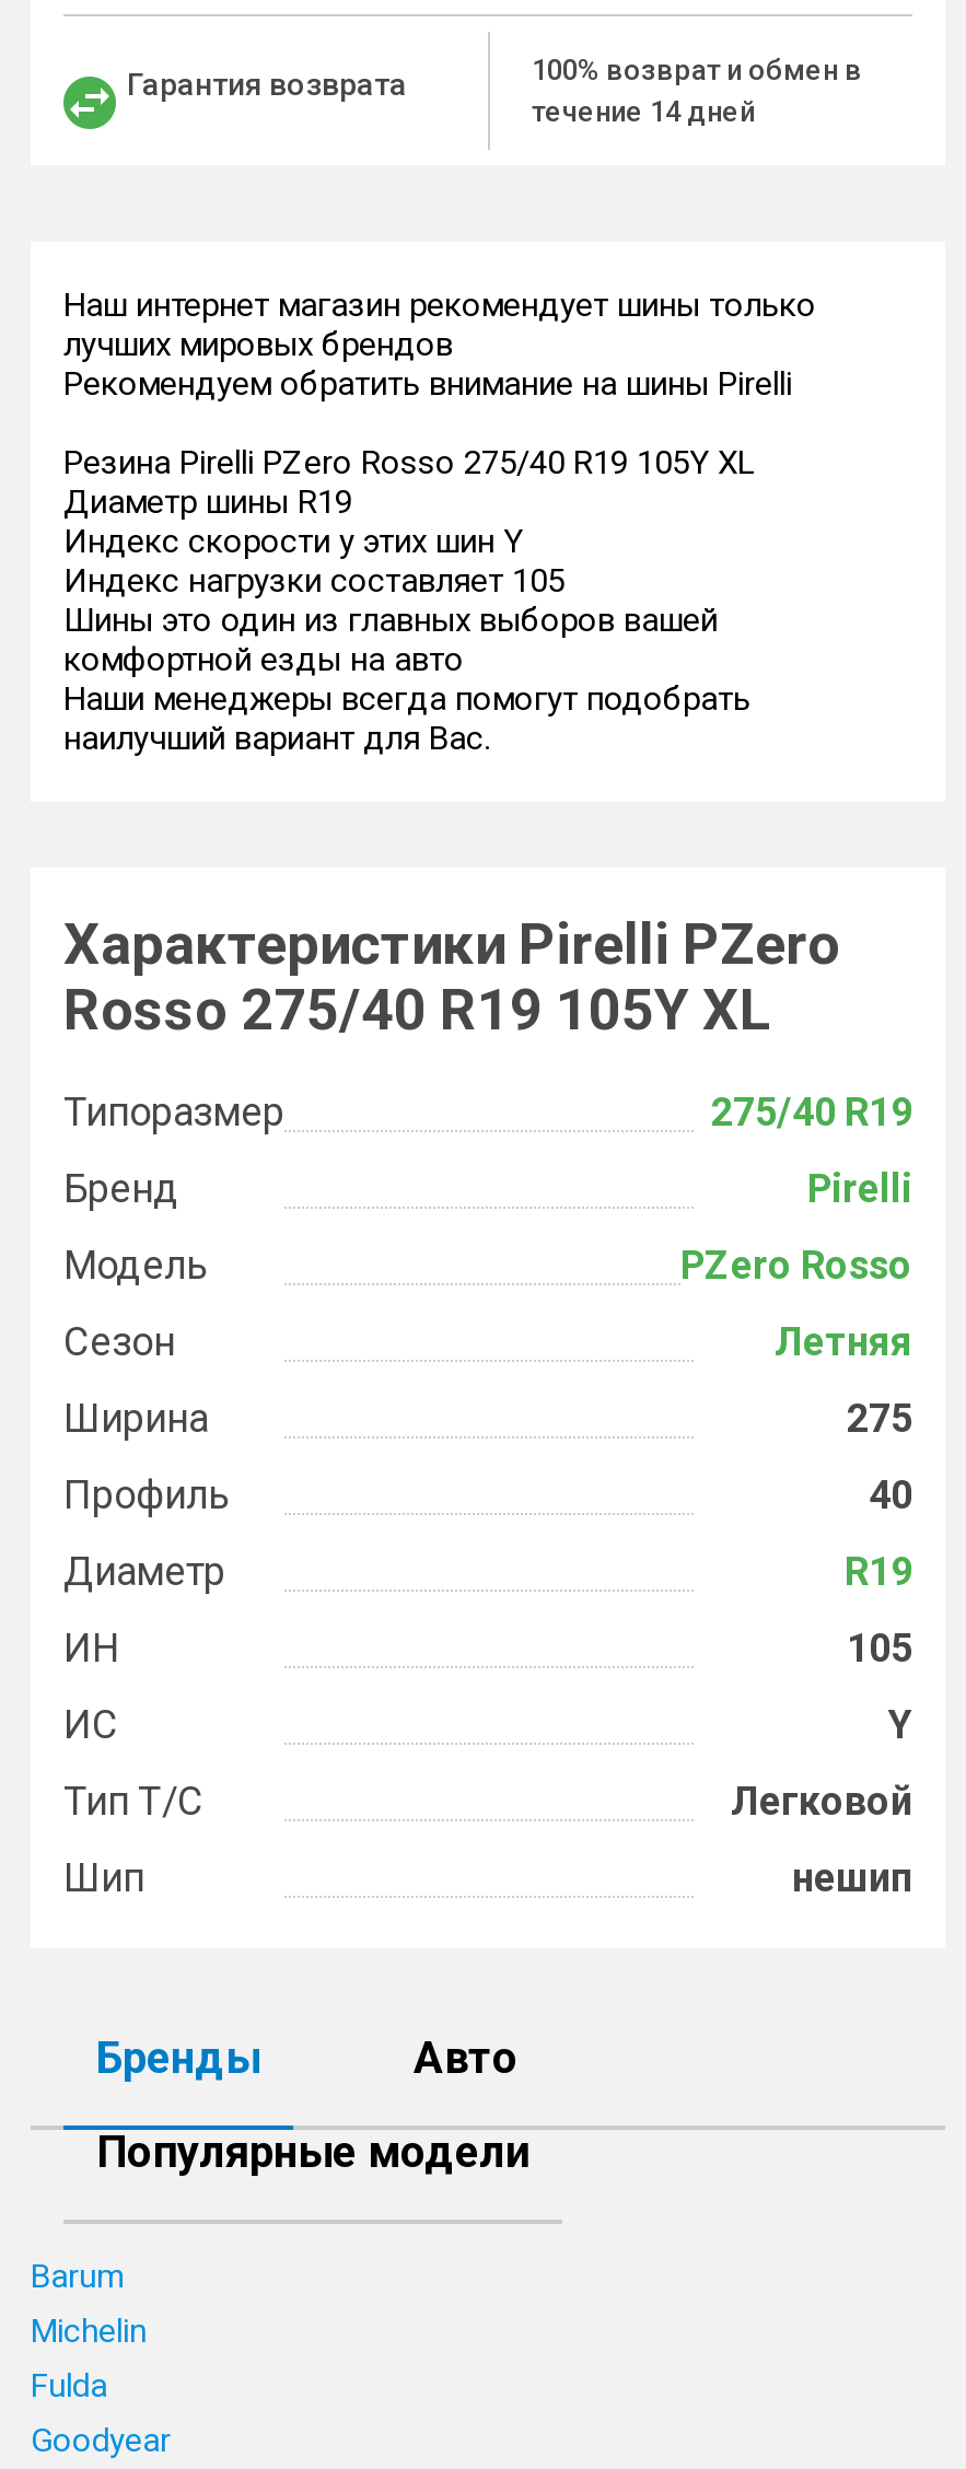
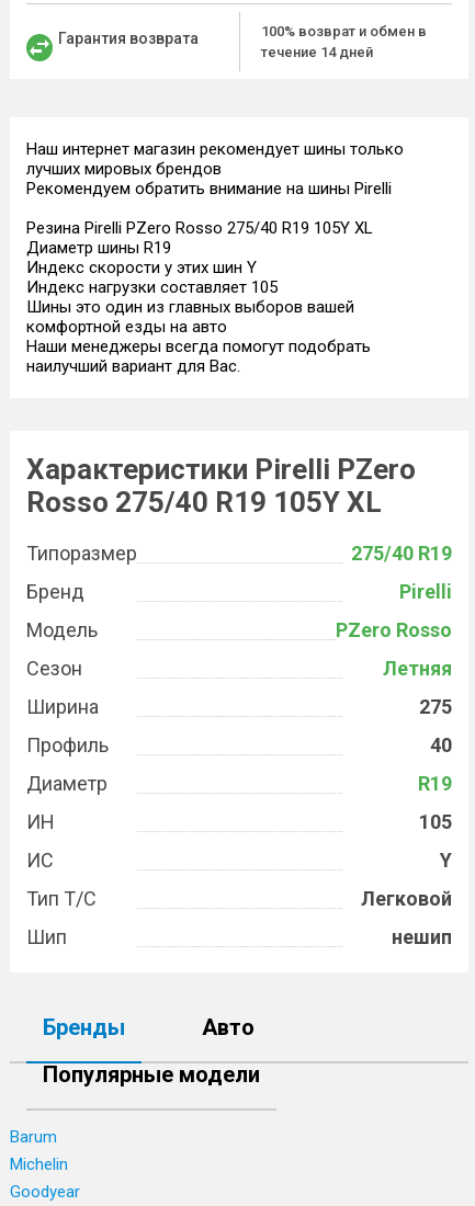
[31,2366,107,2406] Fulda -> none

